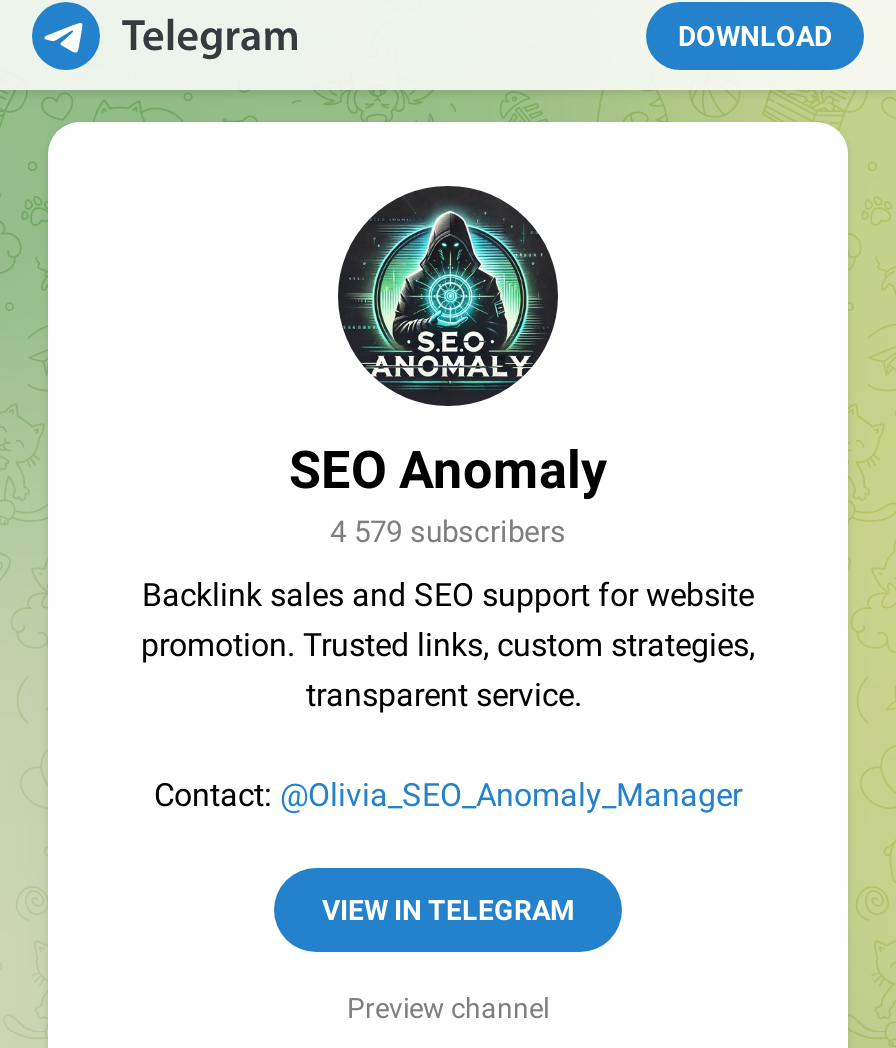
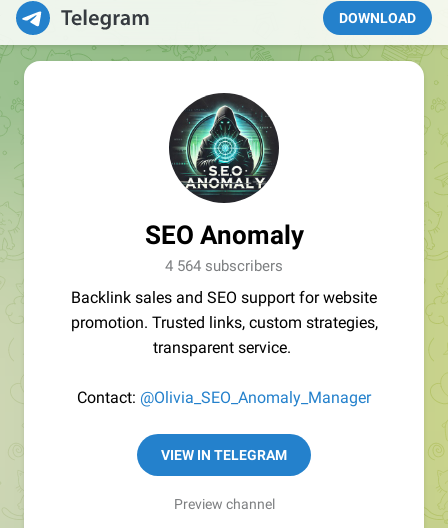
[330,514,566,550] 4 579 subscribers -> [165,257,283,275] 4 564 subscribers

